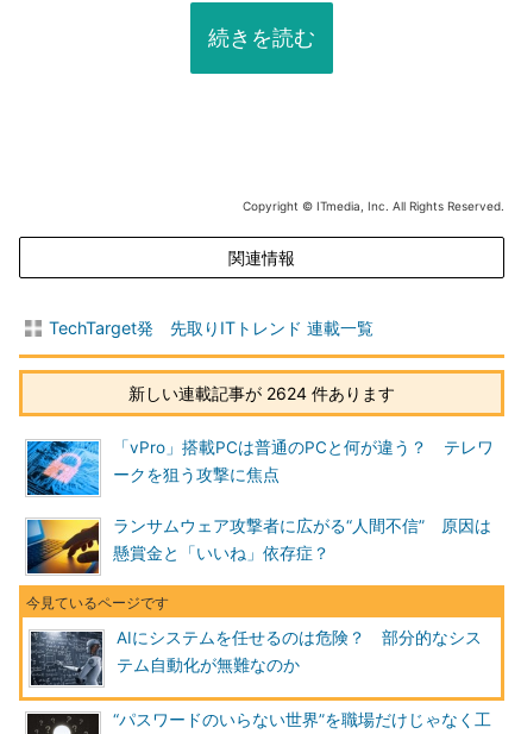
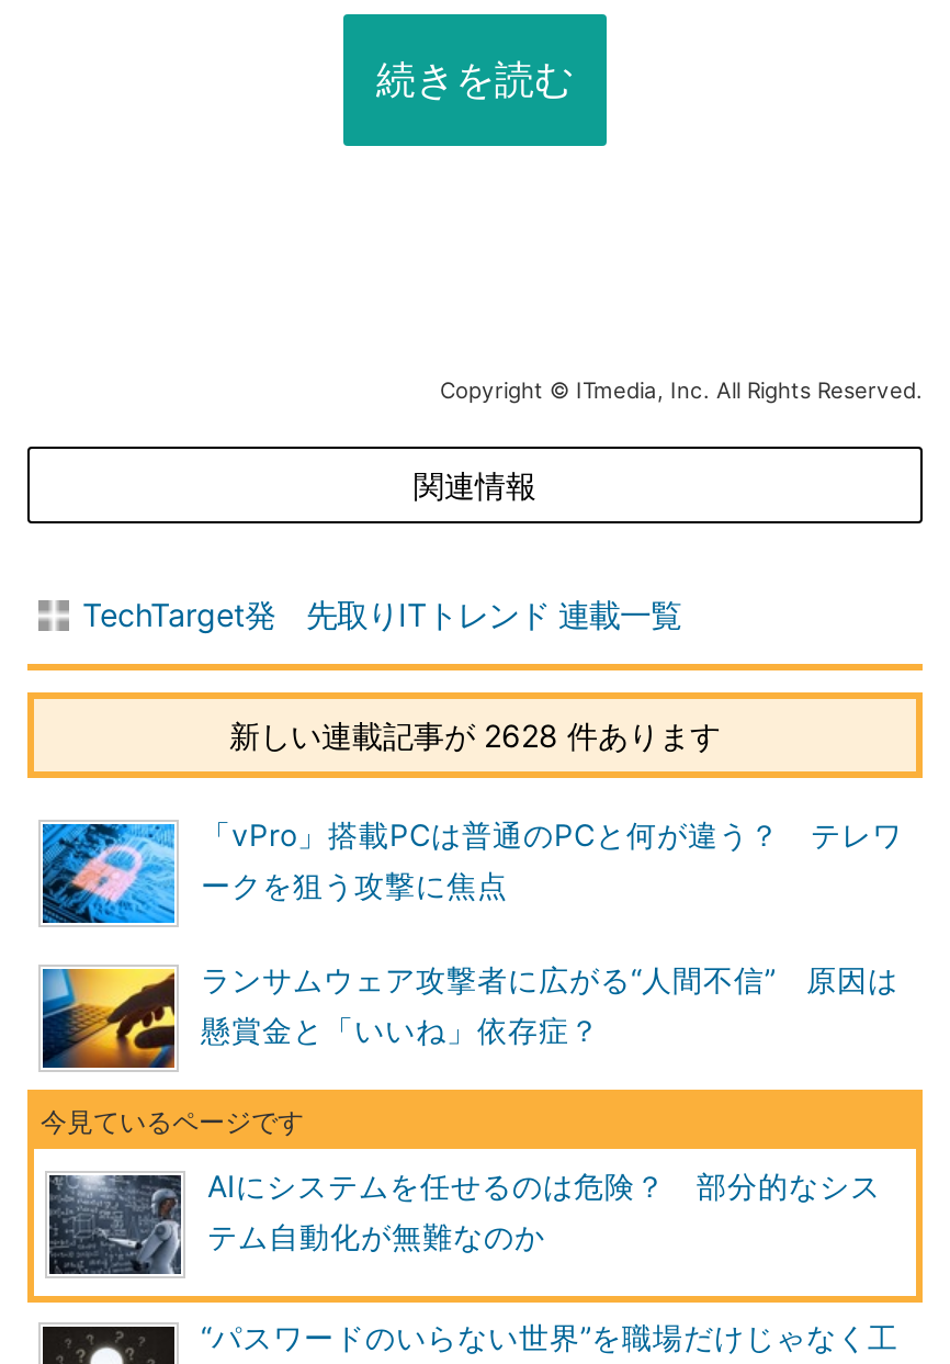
[128,383,395,403] 新しい連載記事が 2624 件あります -> [229,717,721,754] 新しい連載記事が 2628 件あります

